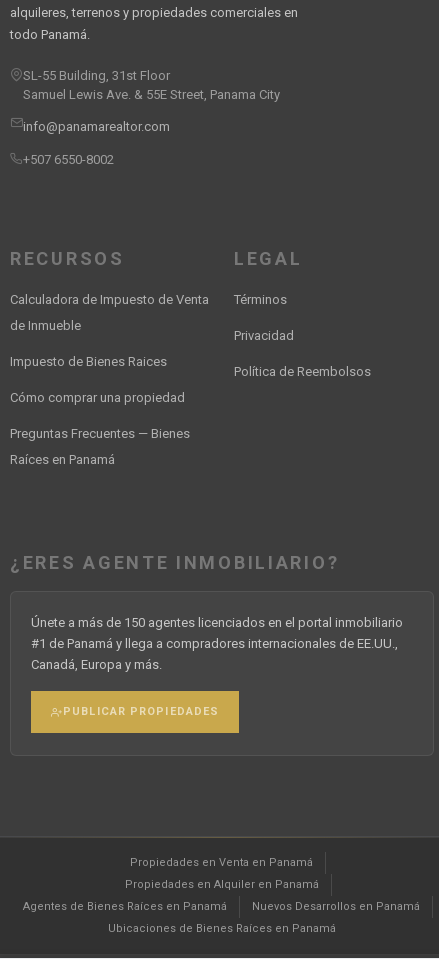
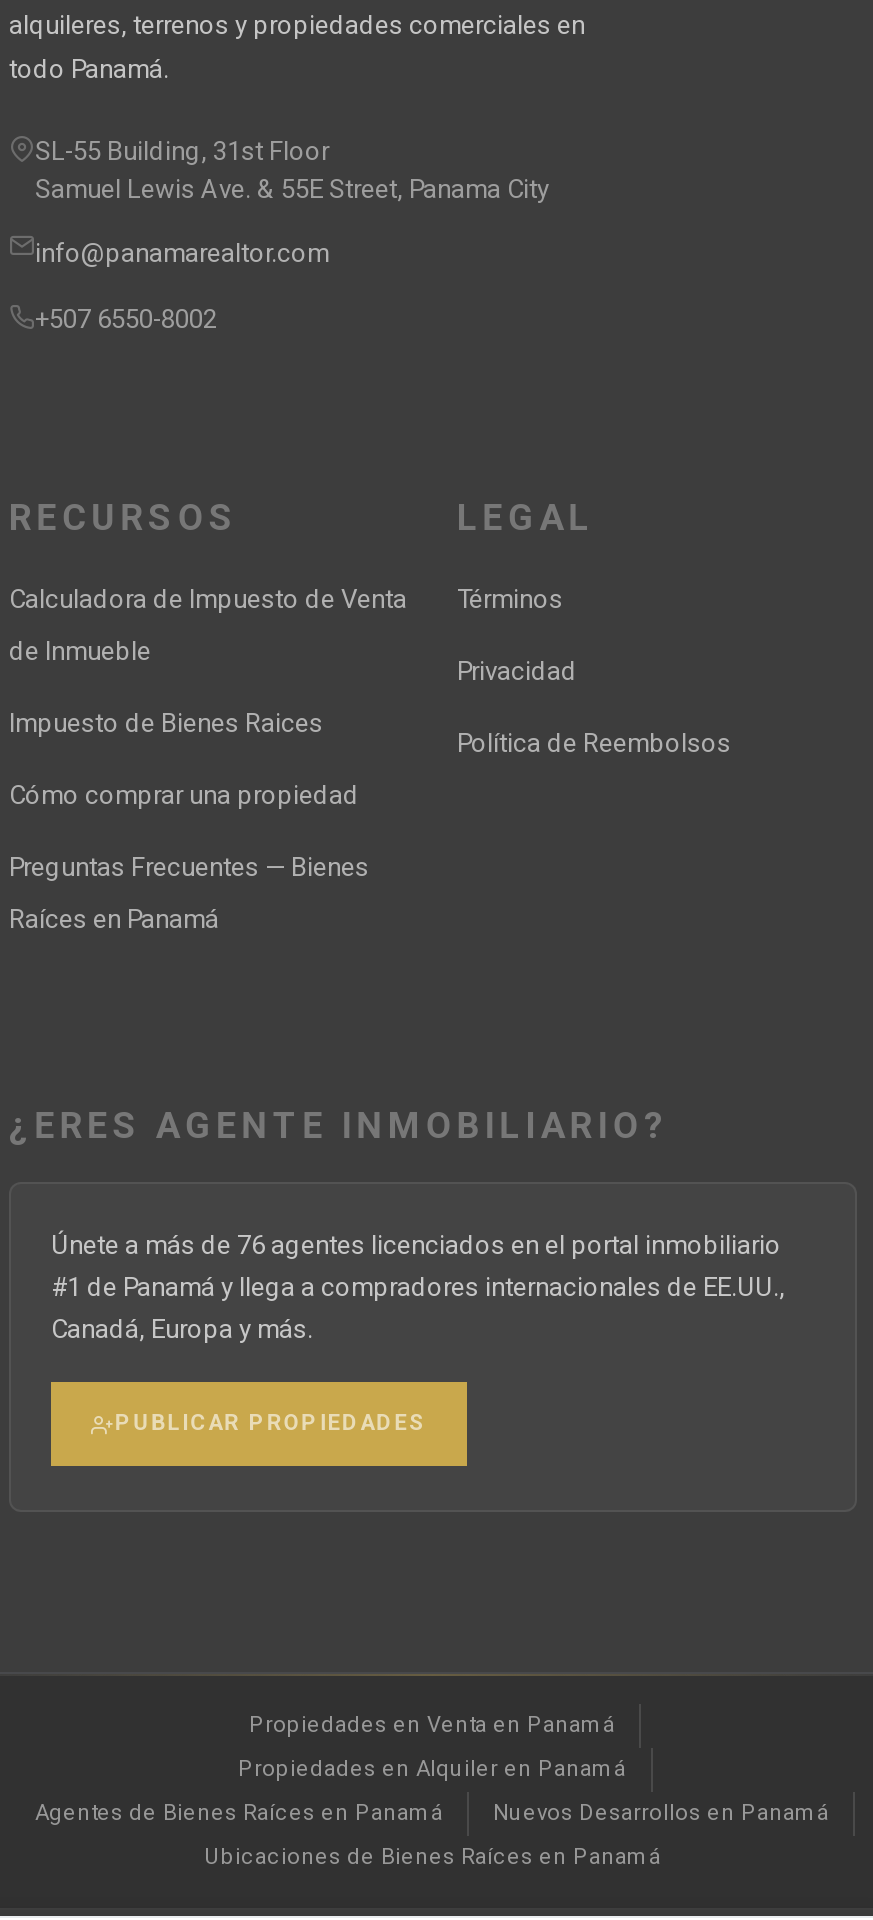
[31,615,403,630] Únete a más de 150 agentes licenciados en el portal inmobiliario -> [51,1230,781,1260] Únete a más de 76 agentes licenciados en el portal inmobiliario

